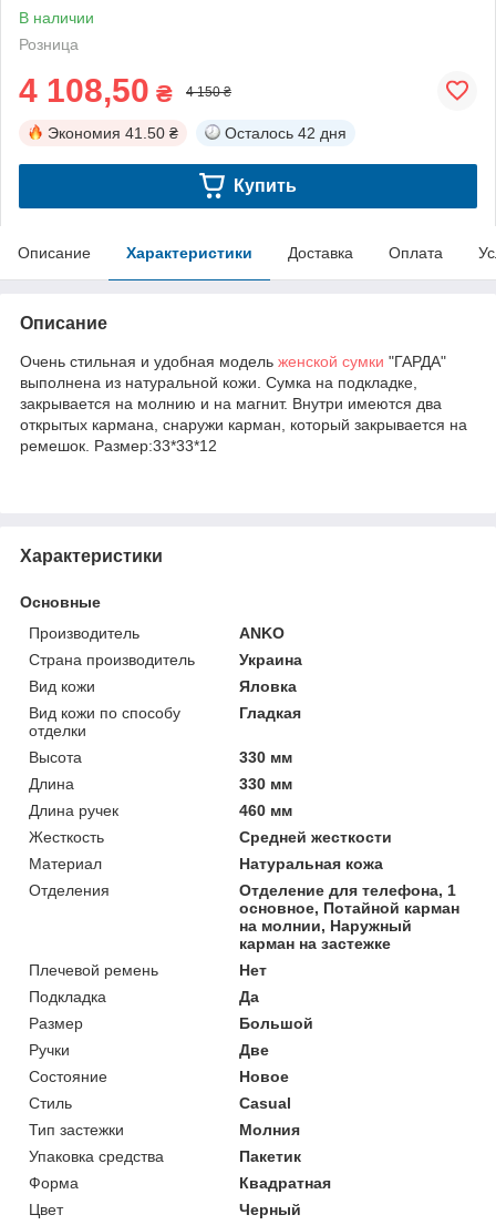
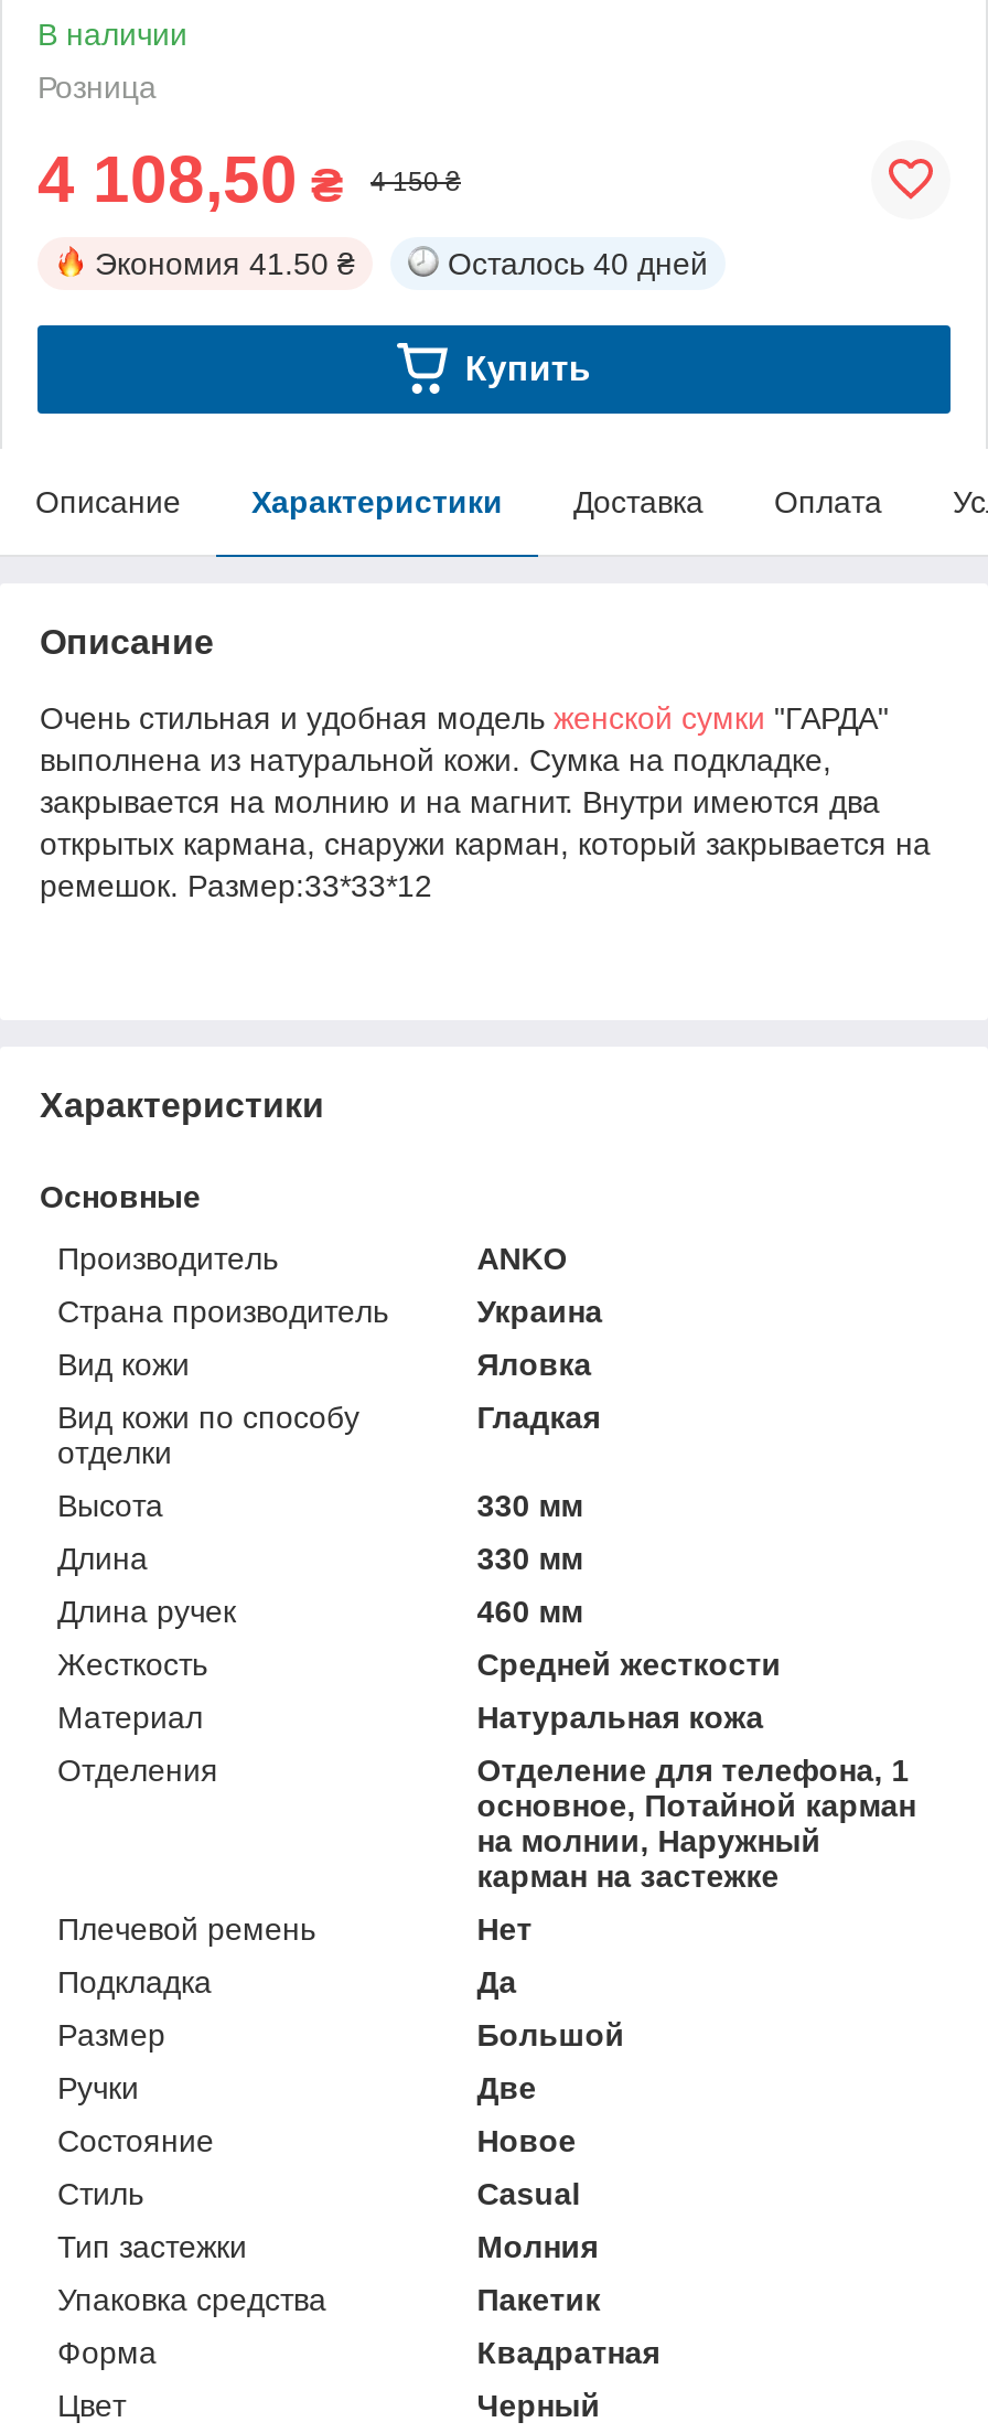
[225,124,347,142] Осталось 42 дня -> [448,246,708,281] Осталось 40 дней

